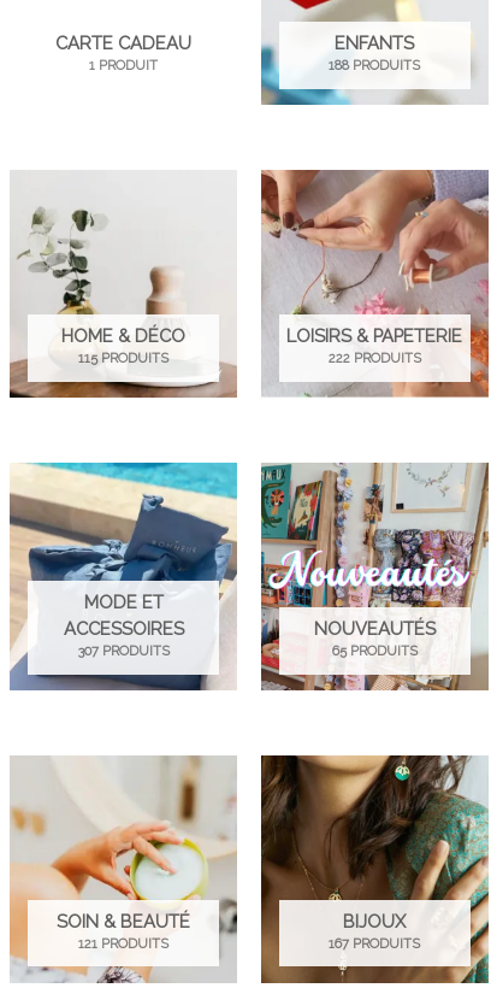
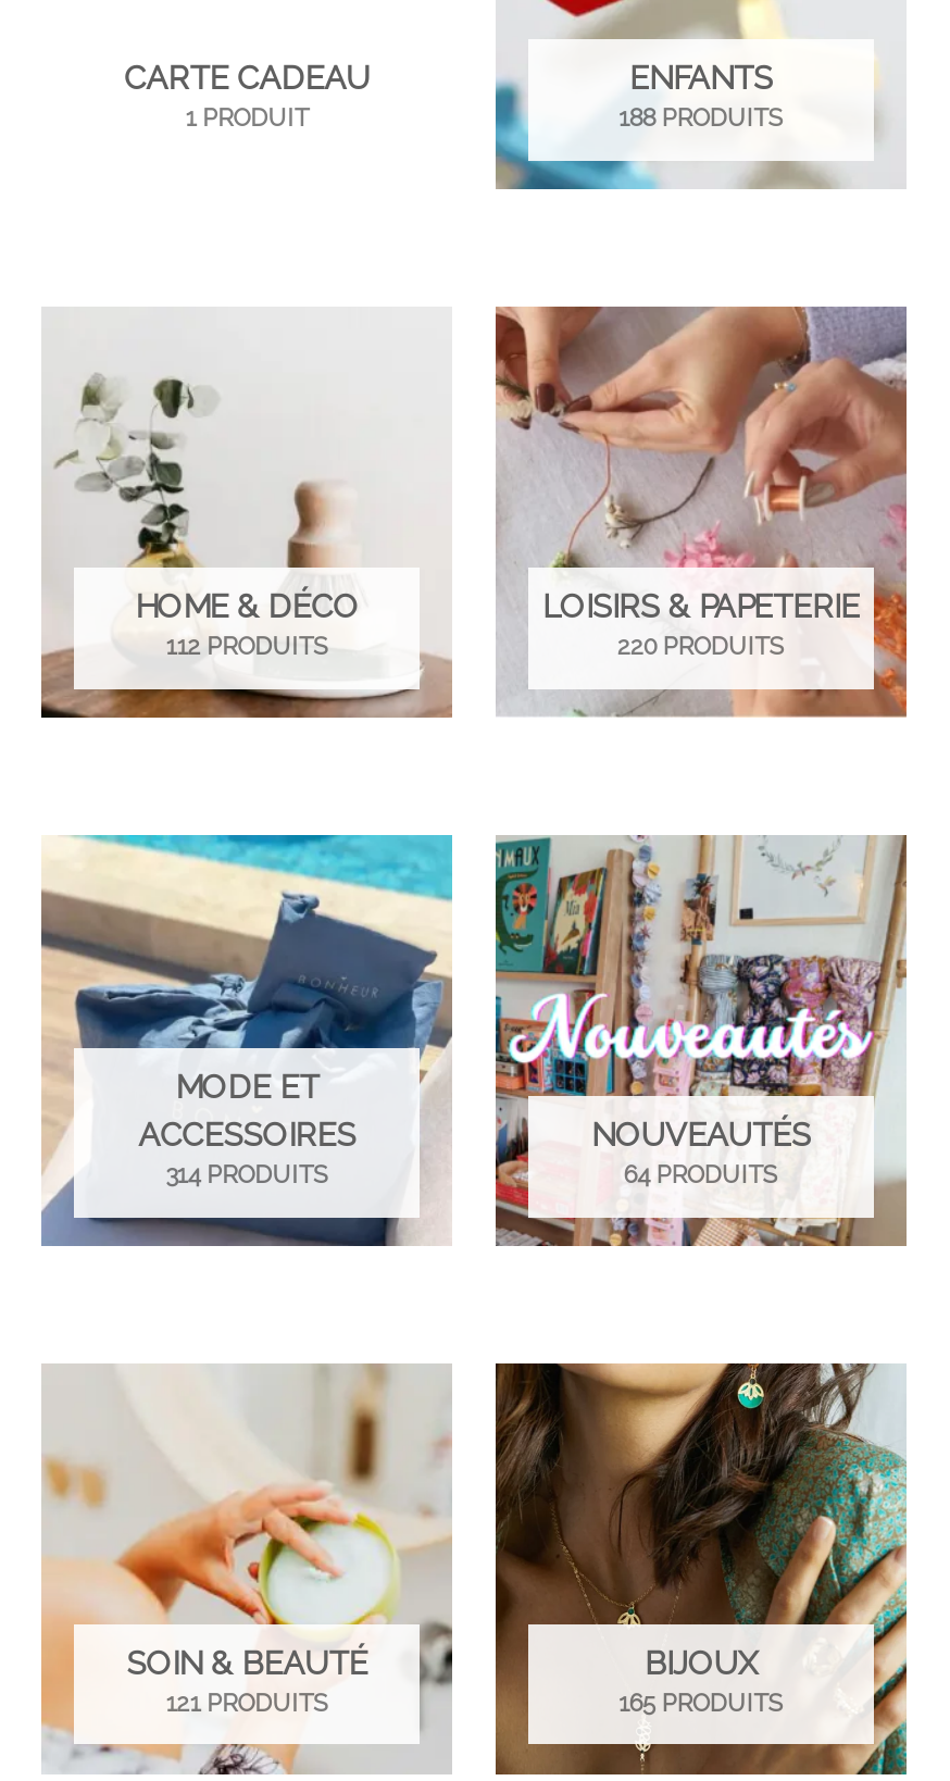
[78,351,169,367] 115 PRODUITS -> [165,634,328,662] 112 PRODUITS
[328,351,421,367] 222 PRODUITS -> [617,634,785,662] 220 PRODUITS
[78,644,169,659] 307 PRODUITS -> [165,1162,328,1190] 314 PRODUITS
[332,644,417,659] 65 PRODUITS -> [624,1162,778,1190] 64 PRODUITS
[329,936,420,952] 167 PRODUITS -> [618,1690,783,1718] 165 PRODUITS

